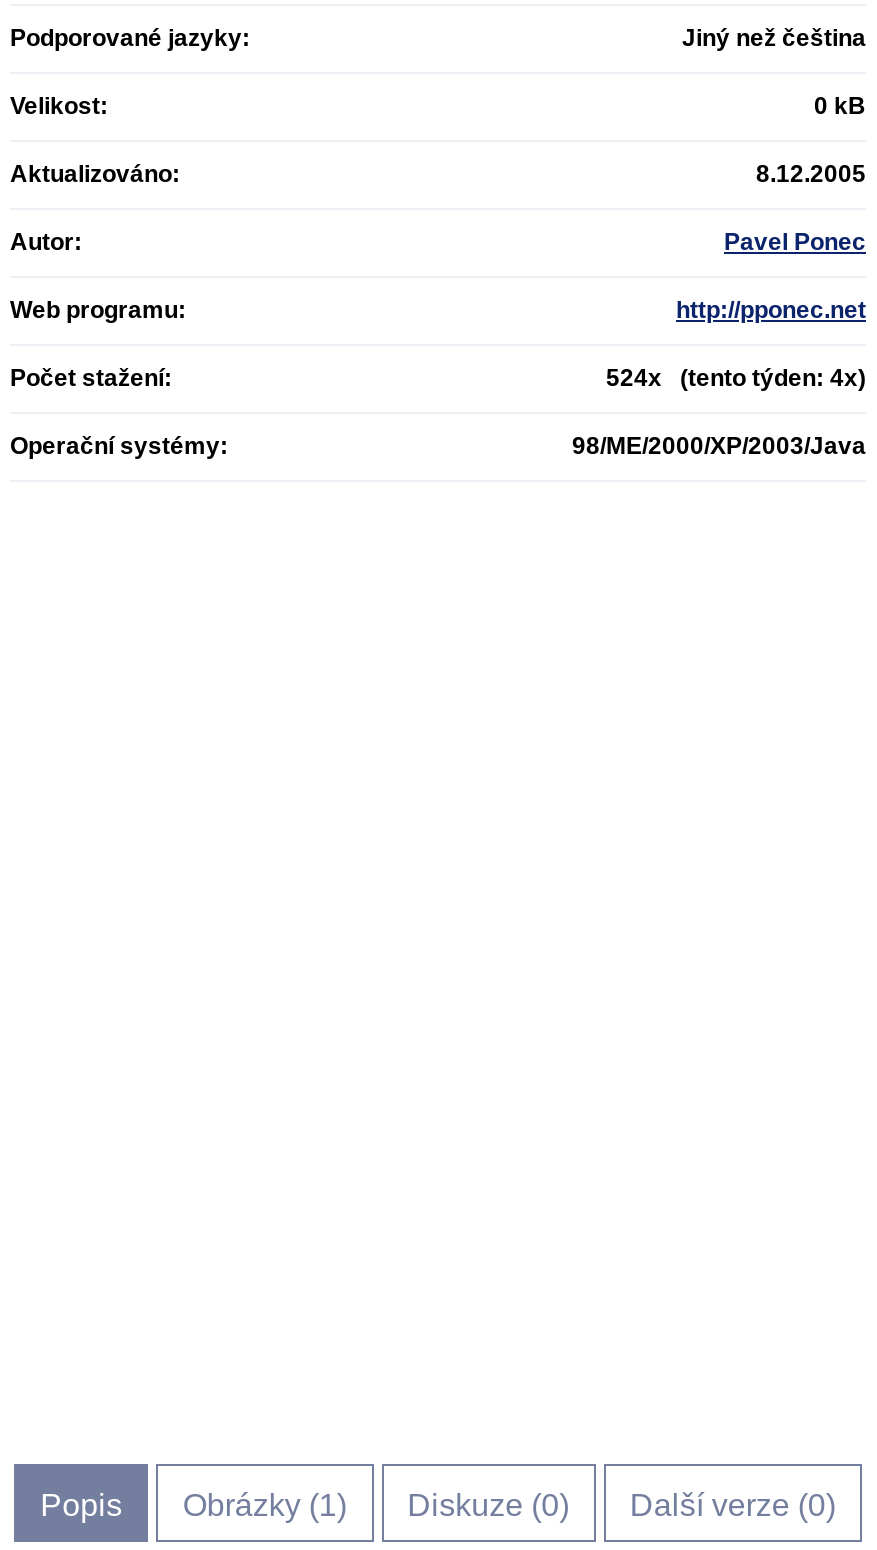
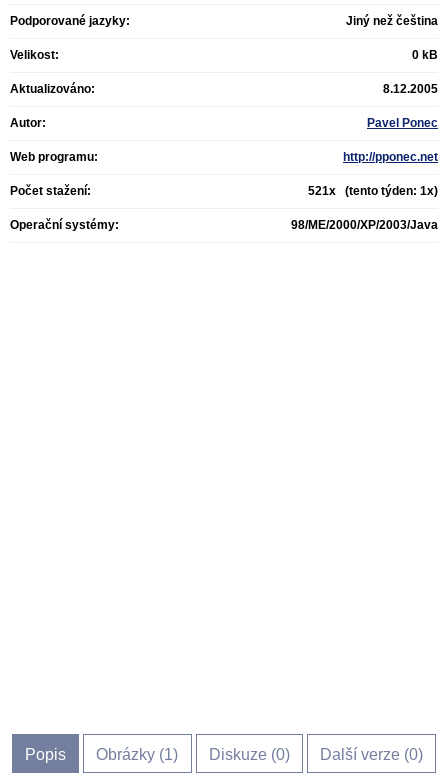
[606,364,866,392] 524x (tento týden: 4x) -> [308,184,438,198] 521x (tento týden: 1x)

